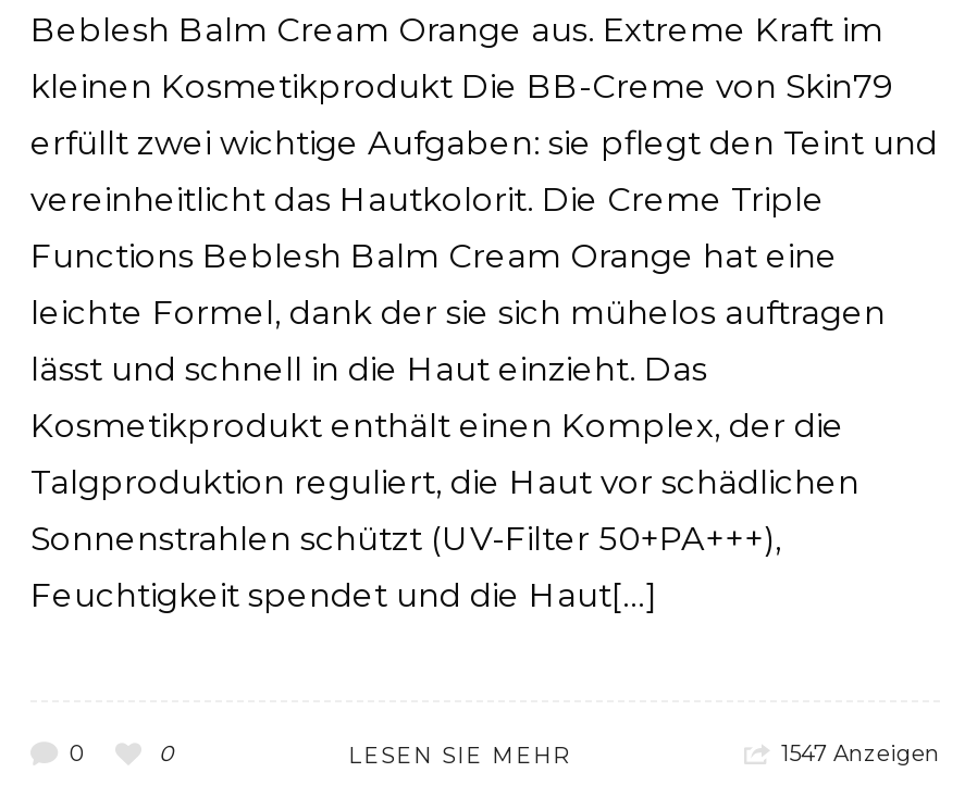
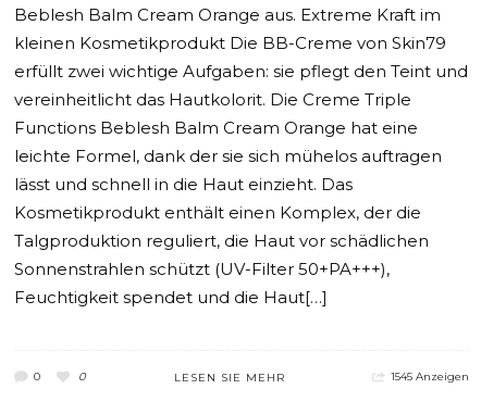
[781,739,940,767] 1547 Anzeigen -> [391,369,469,383] 1545 Anzeigen

